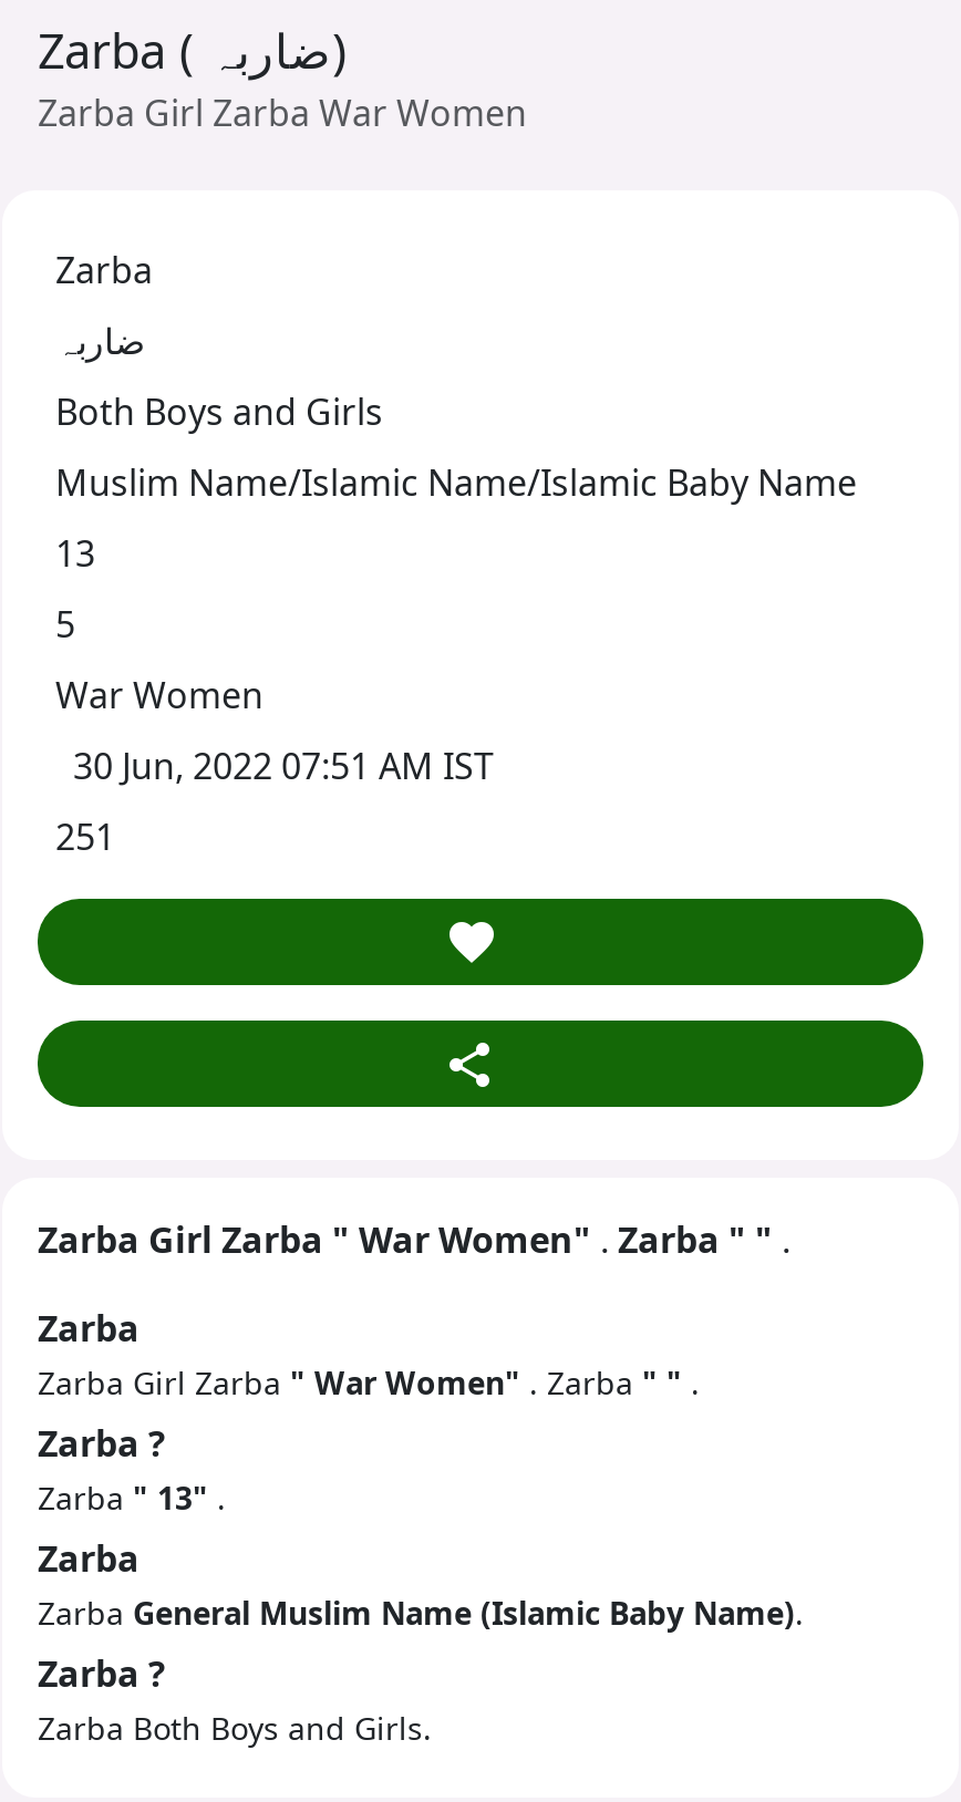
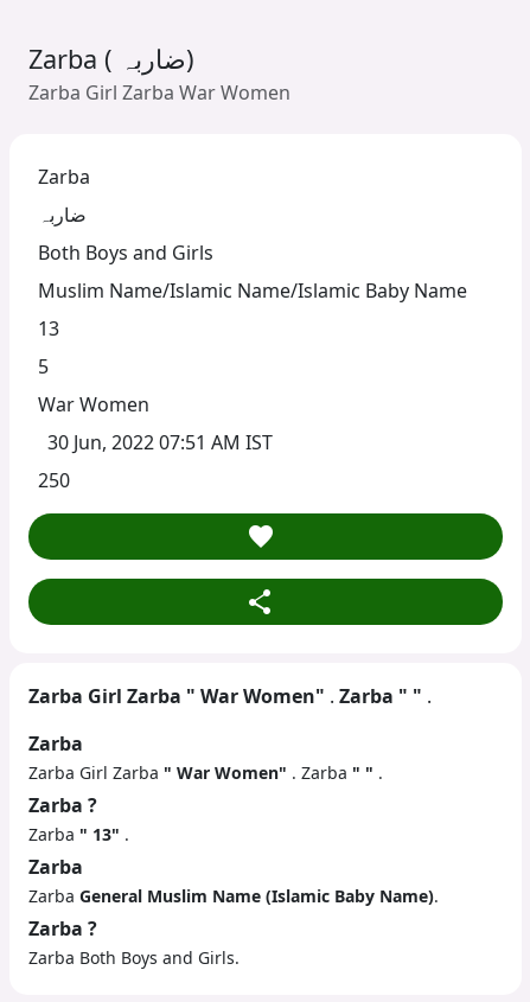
[55,812,115,861] 251 -> [38,467,70,493] 250

